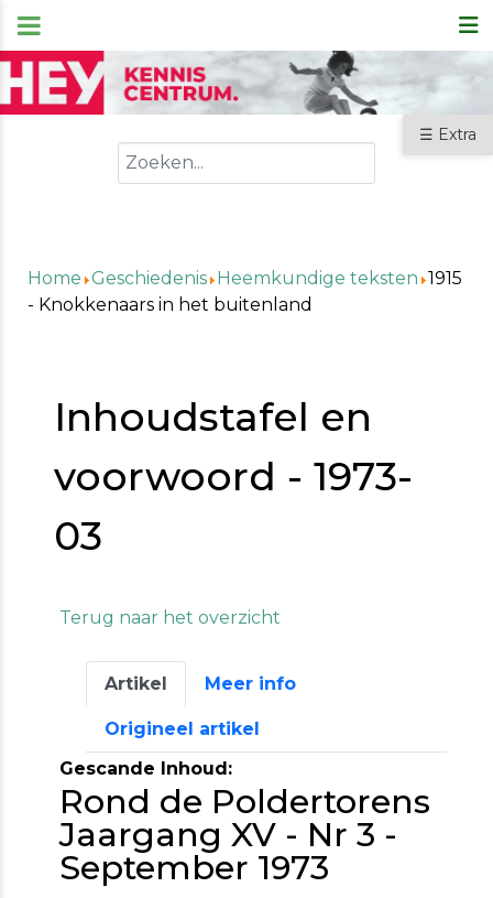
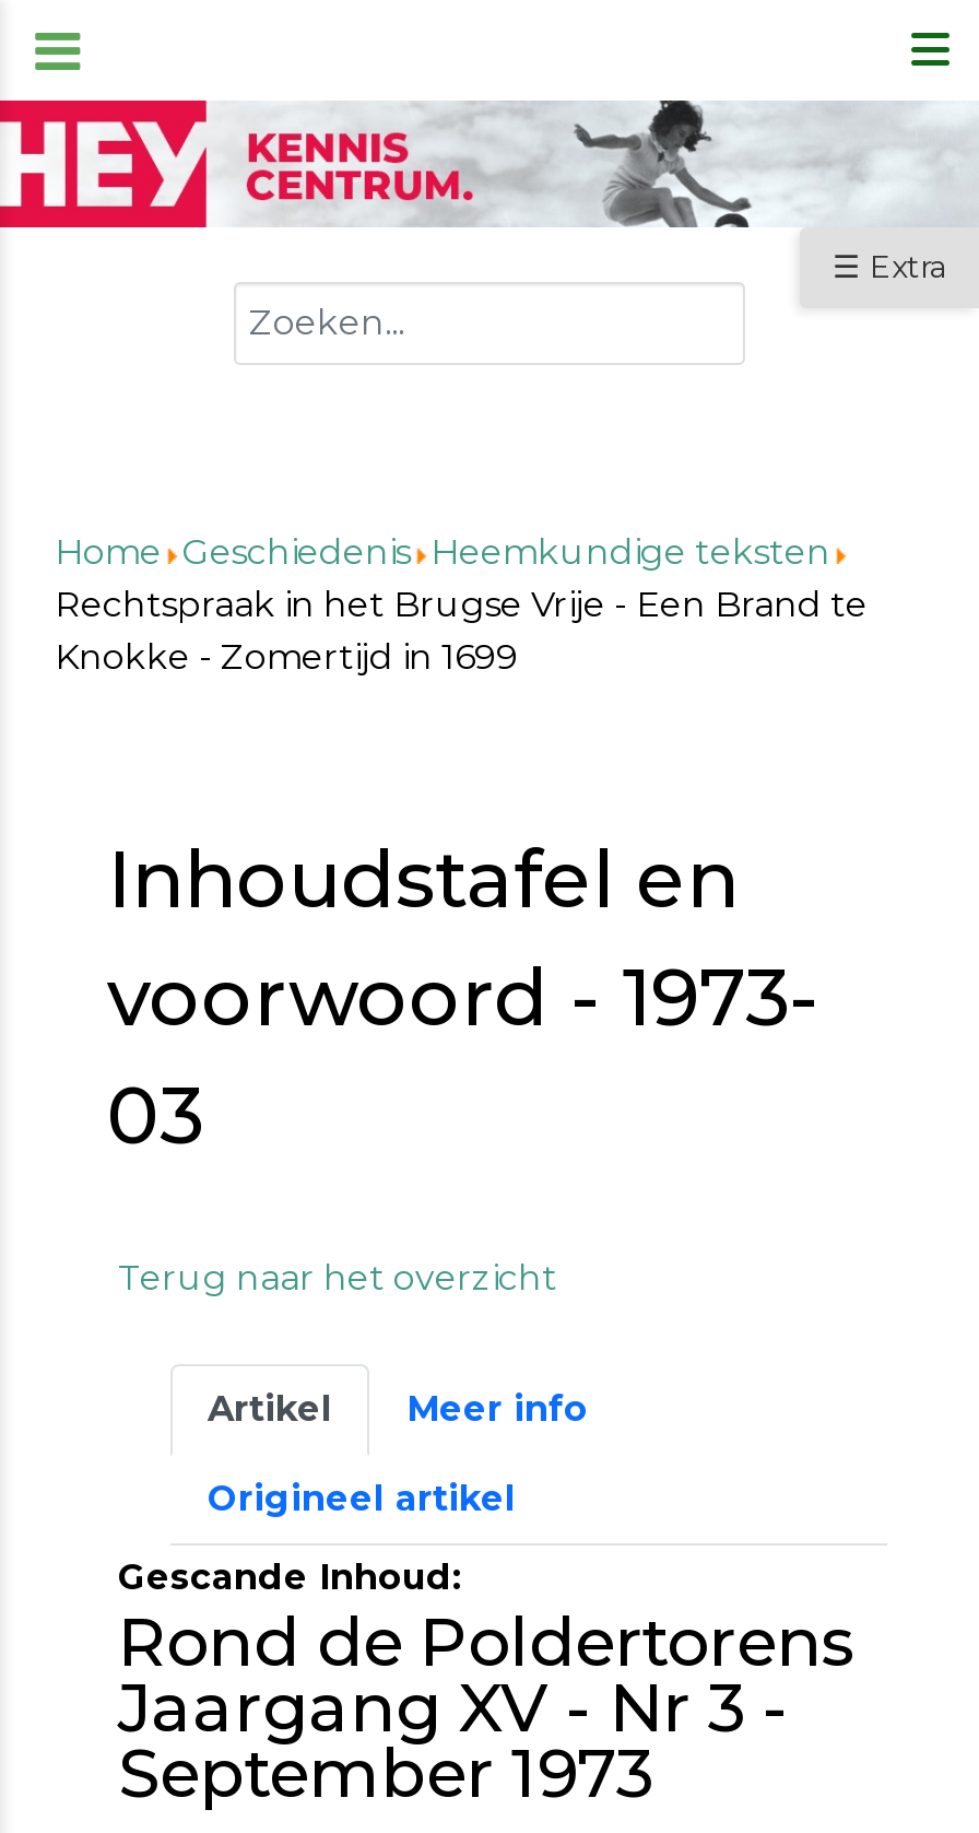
[28,268,462,315] Home Geschiedenis Heemkundige teksten 1915 | - Knokkenaars in het buitenland -> [55,531,868,678] Home Geschiedenis Heemkundige teksten | Rechtspraak in het Brugse Vrije - Een Brand te | Knokke - Zomertijd in 1699

